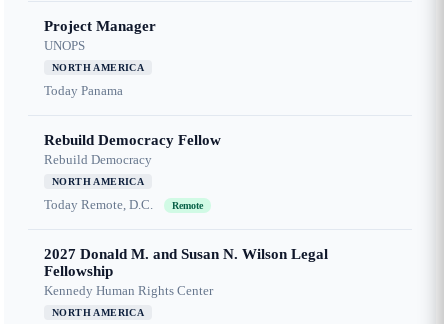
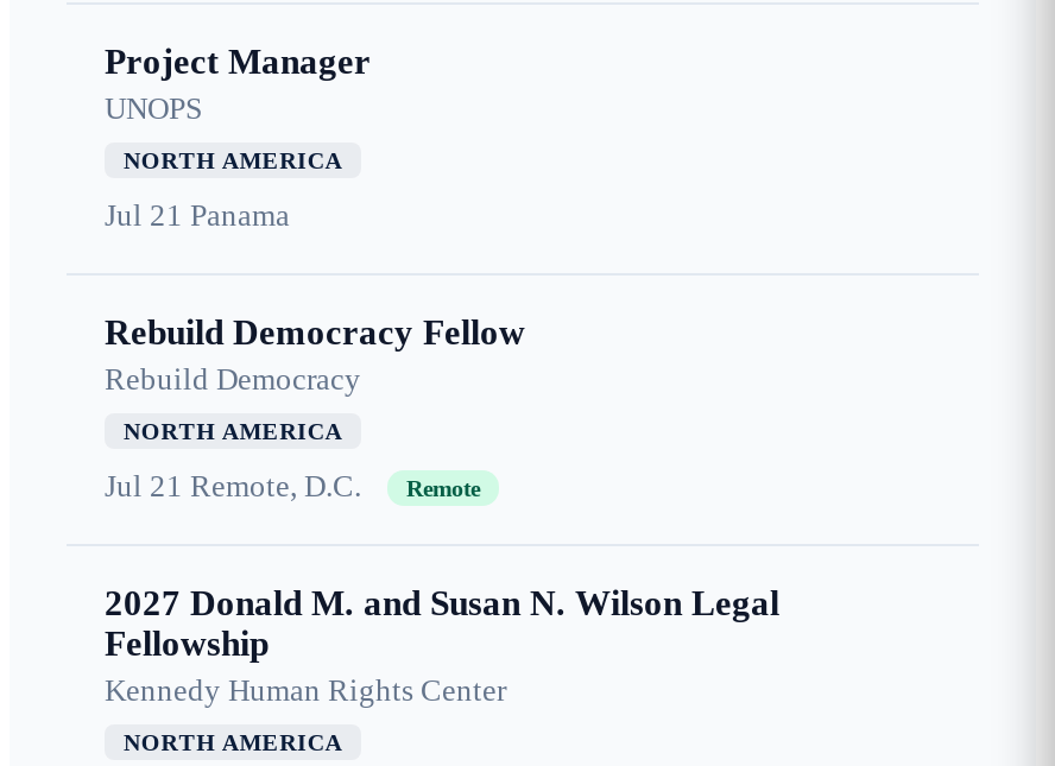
[44,83,123,98] Today Panama -> [105,197,290,233] Jul 21 Panama
[44,197,153,212] Today Remote, D.C. -> [105,468,361,504] Jul 21 Remote, D.C.

